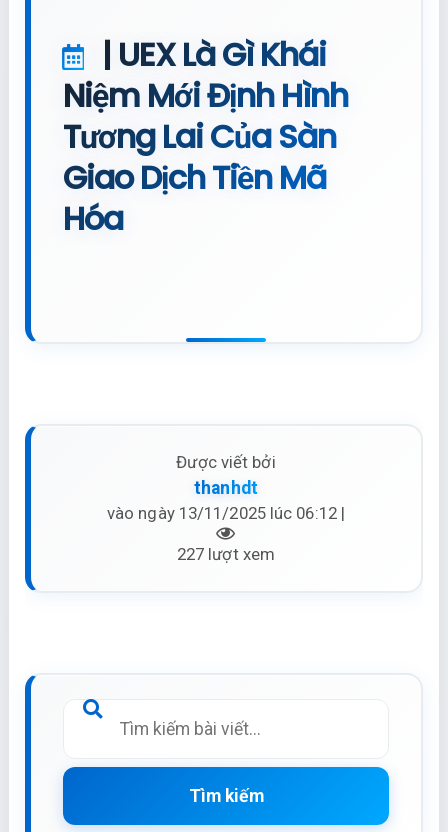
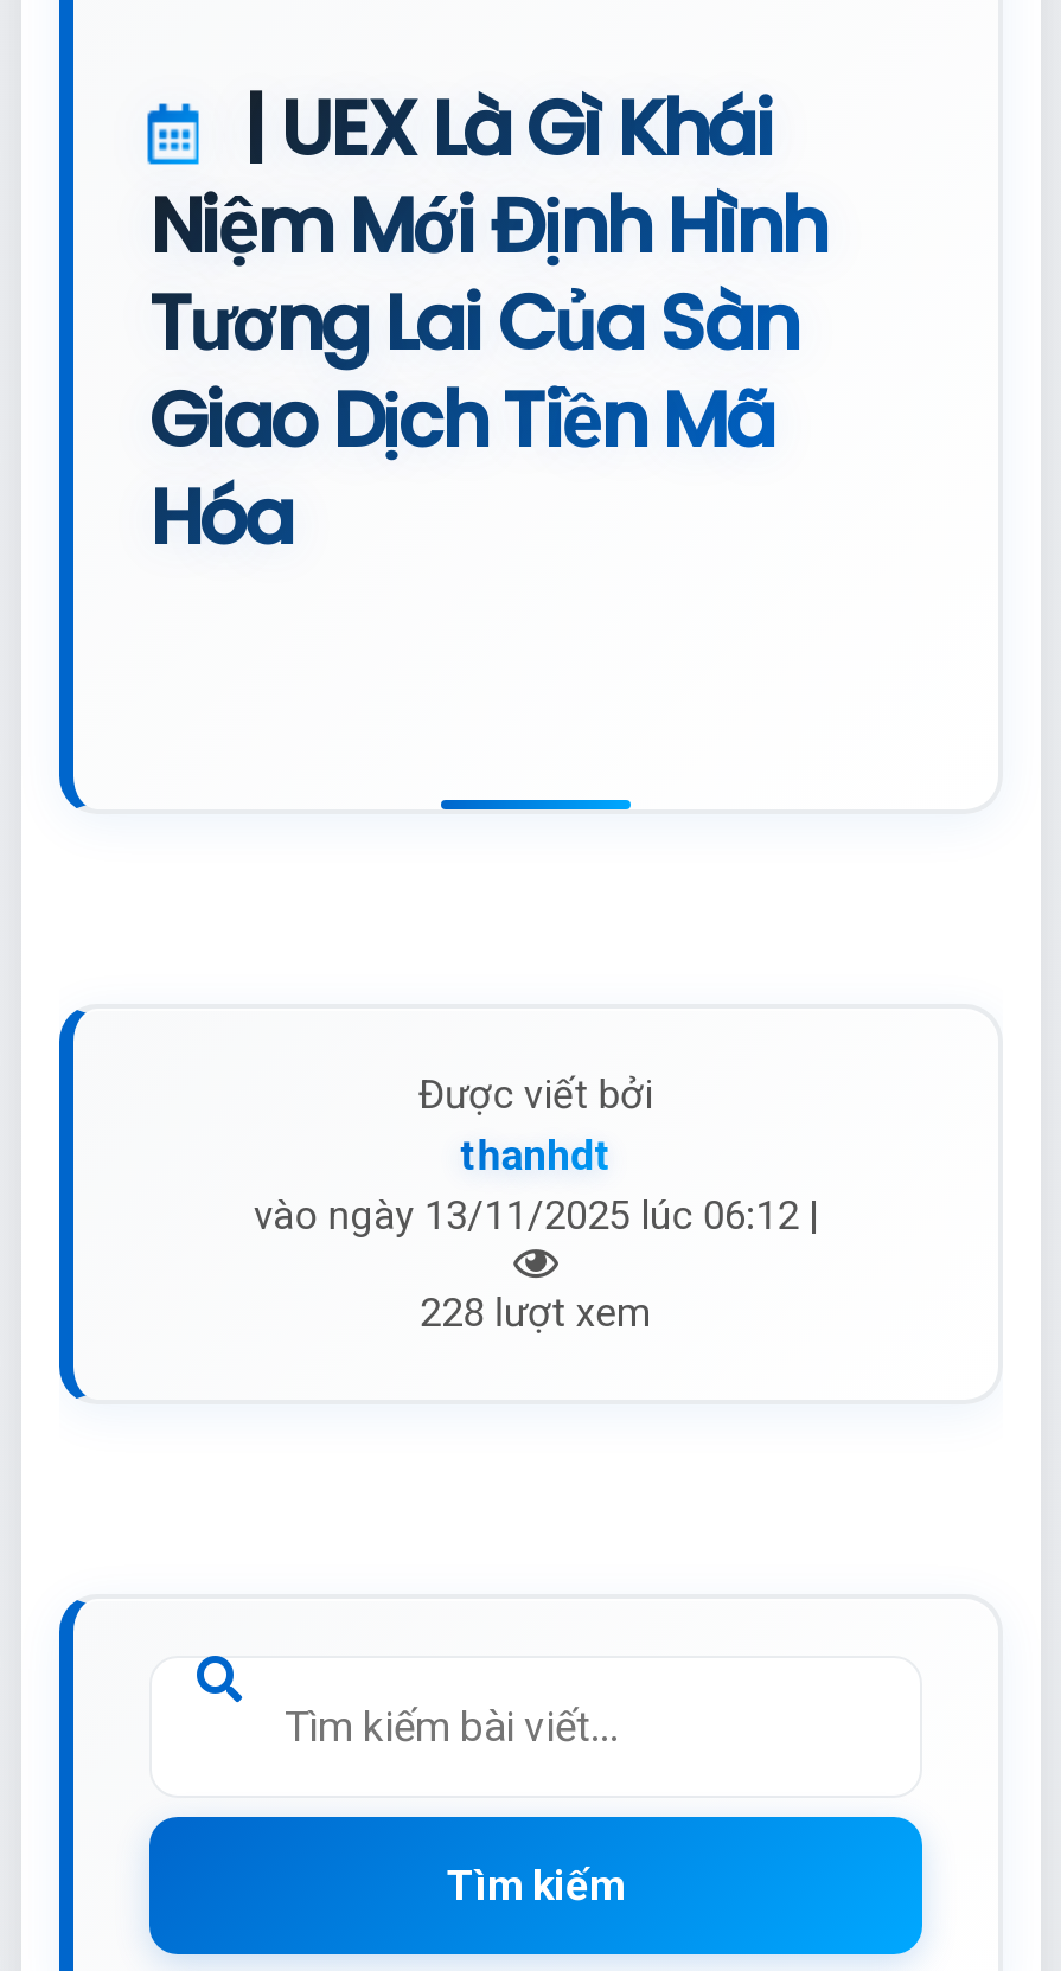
[177,544,275,564] 227 lượt xem -> [419,1289,652,1337] 228 lượt xem

